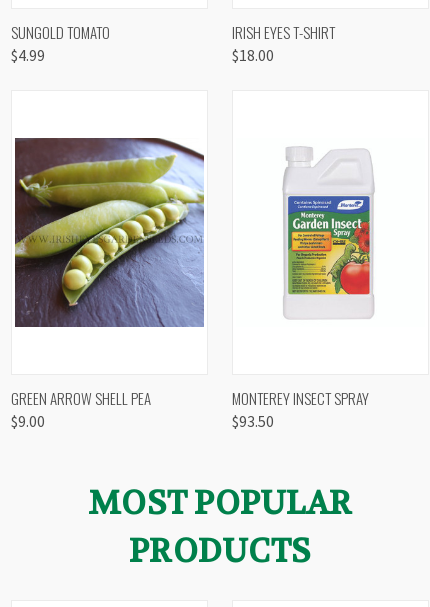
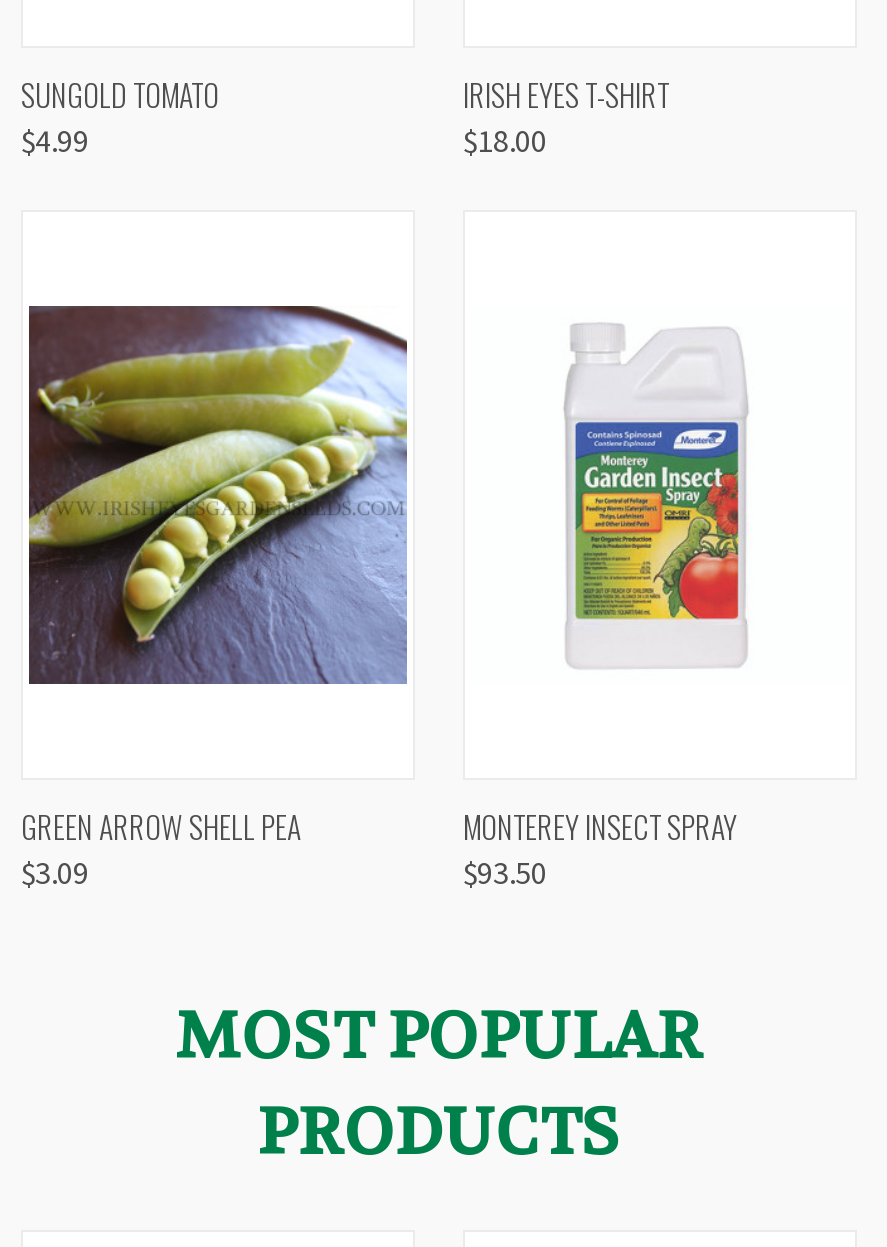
[11,411,45,431] $9.00 -> [21,852,89,892] $3.09

